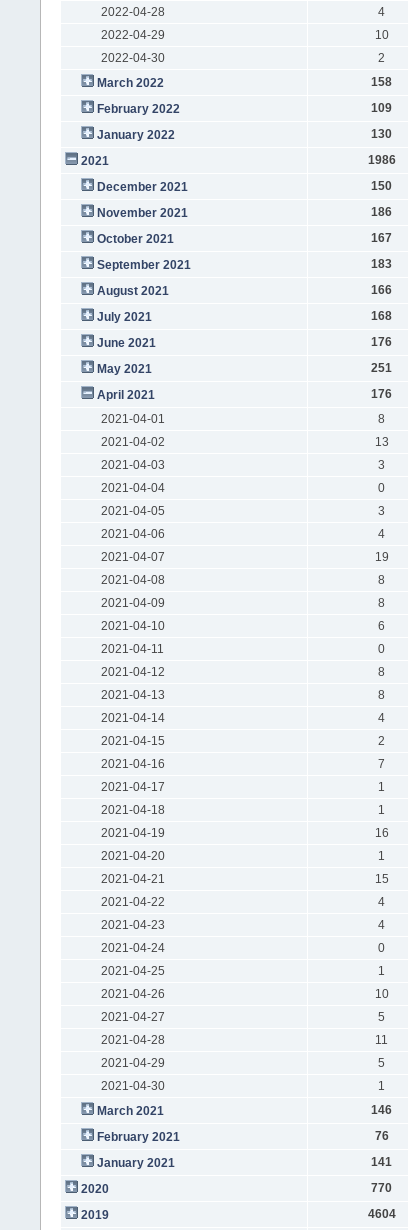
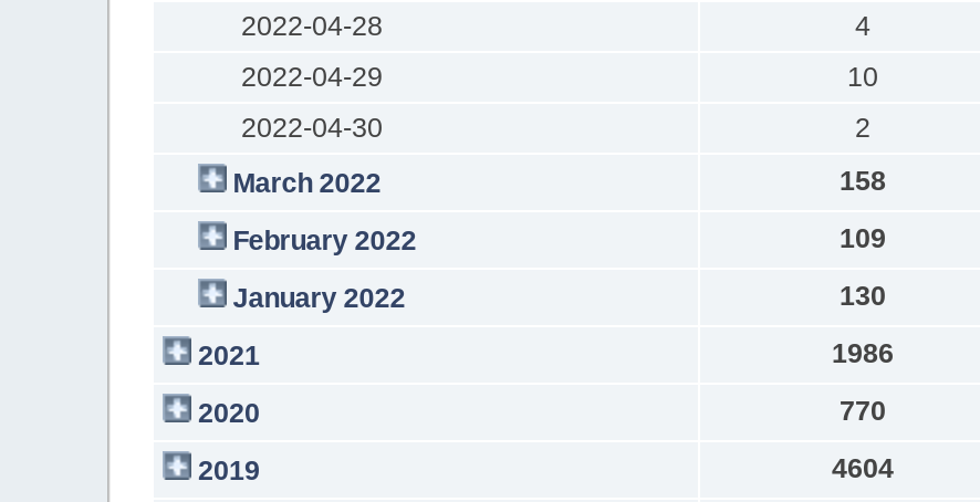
[97,179,392,1170] December 2021 | 150 | November 2021 | 186 | October 2021 | 167 | September 2021 | 183 | August 2021 | 166 | July 2021 | 168 | June 2021 | 176 | May 2021 | 251 | April 2021 | 176 | 2021-04-01 | 8 | 2021-04-02 | 13 | 2021-04-03 | 3 | 2021-04-04 | 0 | 2021-04-05 | 3 | 2021-04-06 | 4 | 2021-04-07 | 19 | 2021-04-08 | 8 | 2021-04-09 | 8 | 2021-04-10 | 6 | 2021-04-11 | 0 | 2021-04-12 | 8 | 2021-04-13 | 8 | 2021-04-14 | 4 | 2021-04-15 | 2 | 2021-04-16 | 7 | 2021-04-17 | 1 | 2021-04-18 | 1 | 2021-04-19 | 16 | 2021-04-20 | 1 | 2021-04-21 | 15 | 2021-04-22 | 4 | 2021-04-23 | 4 | 2021-04-24 | 0 | 2021-04-25 | 1 | 2021-04-26 | 10 | 2021-04-27 | 5 | 2021-04-28 | 11 | 2021-04-29 | 5 | 2021-04-30 | 1 | March 2021 | 146 | February 2021 | 76 | January 2021 | 141 -> none

